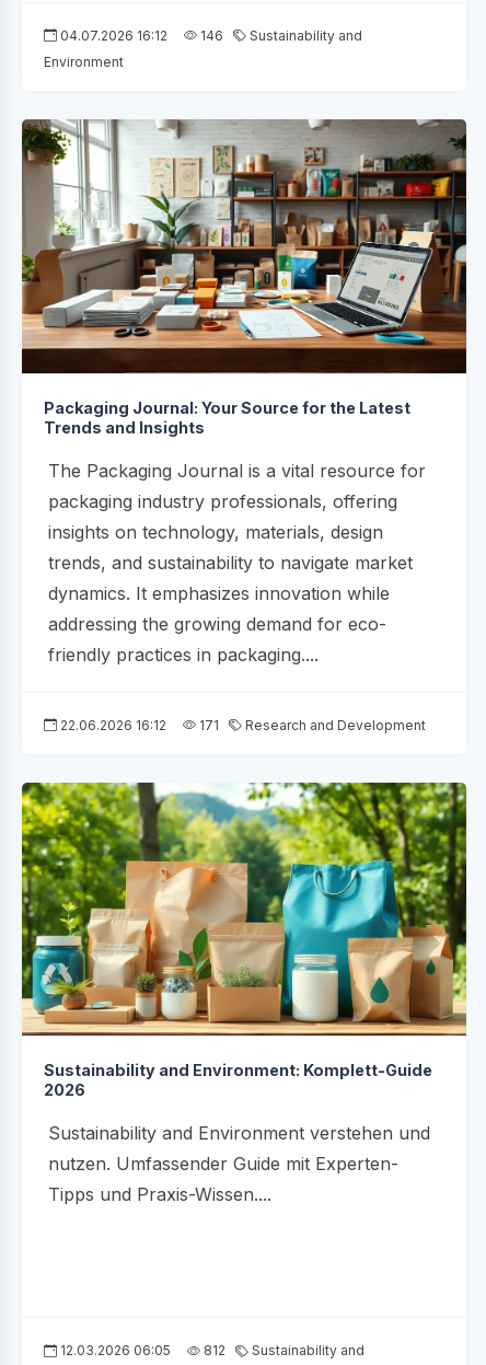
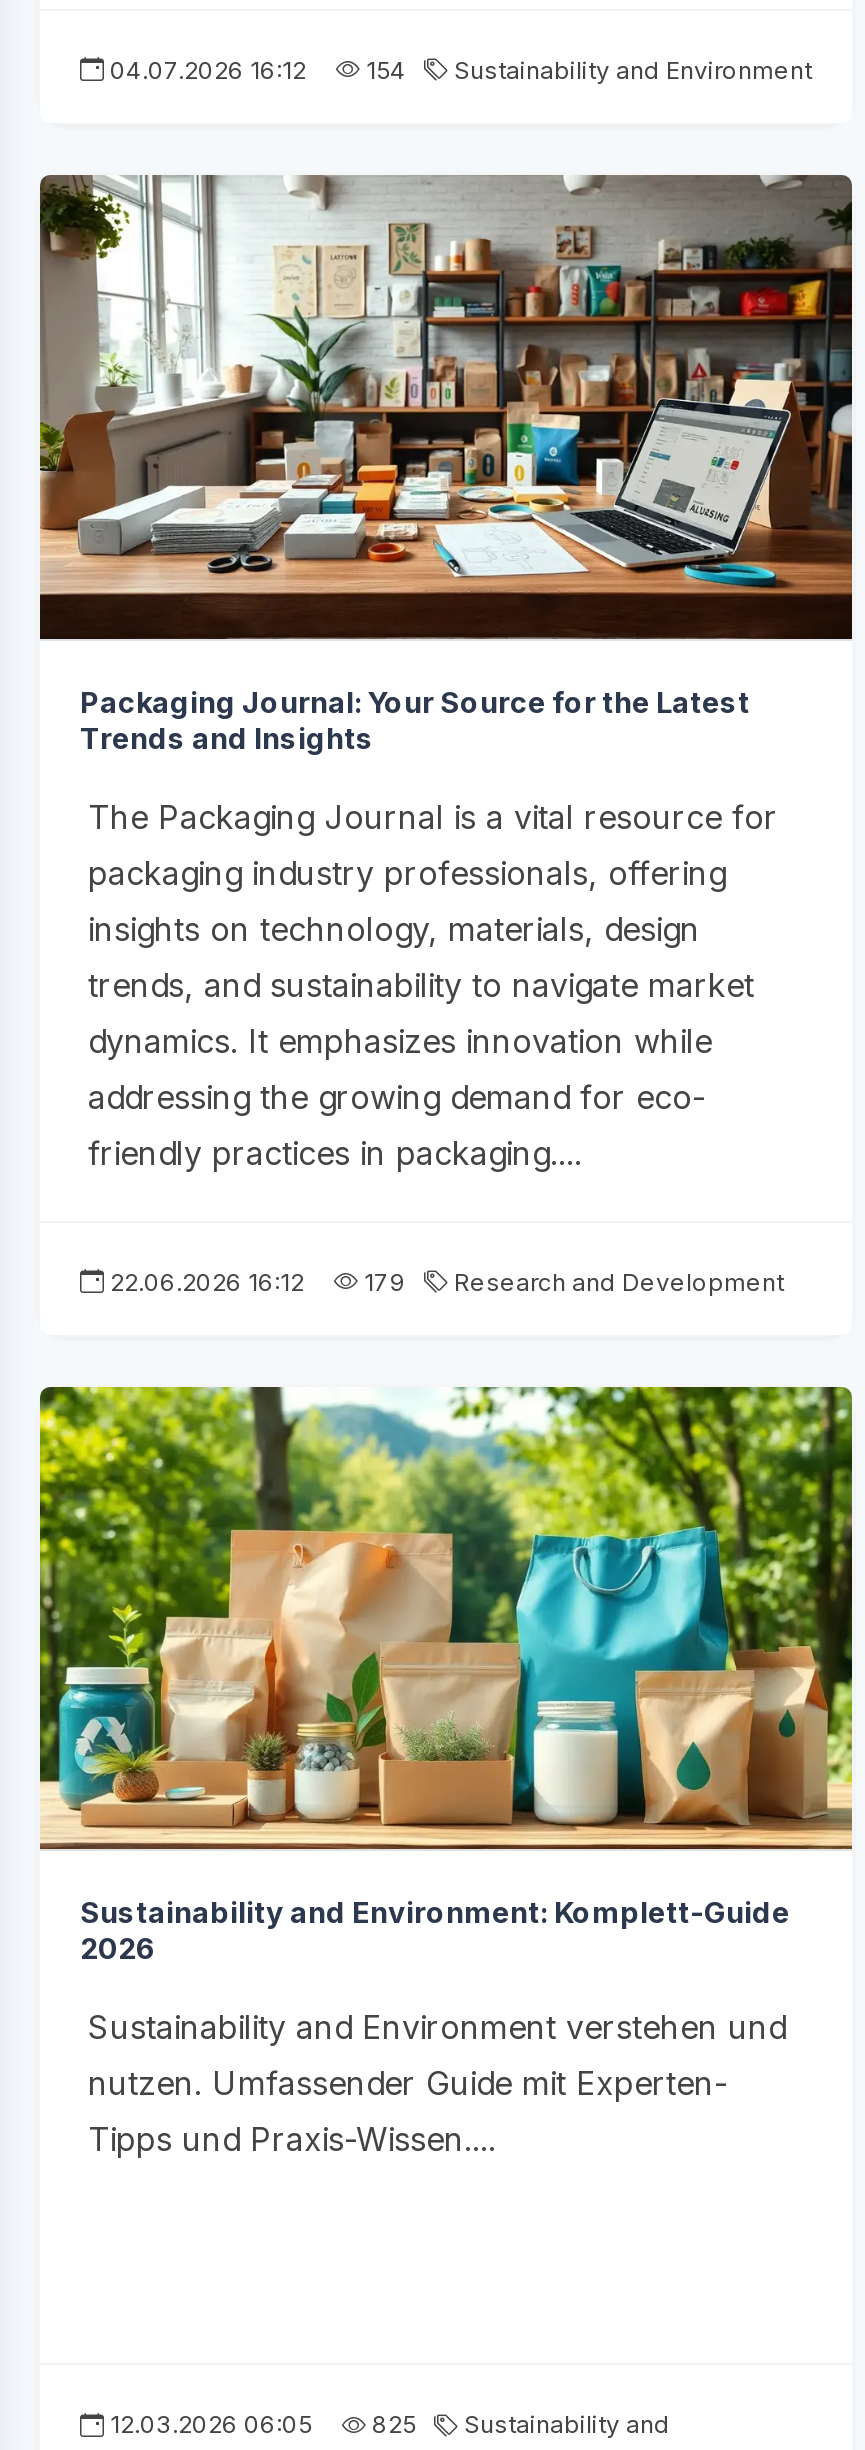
[44,27,362,70] 146 | Sustainability and | Environment -> [360,55,812,85] 154 | Sustainability and Environment
[57,717,426,733] 22.06.2026 16:12 171 Research and Development -> [104,1266,784,1296] 22.06.2026 16:12 179 Research and Development
[57,1342,364,1359] 12.03.2026 06:05 812 Sustainability and -> [104,2410,670,2440] 12.03.2026 06:05 825 Sustainability and

